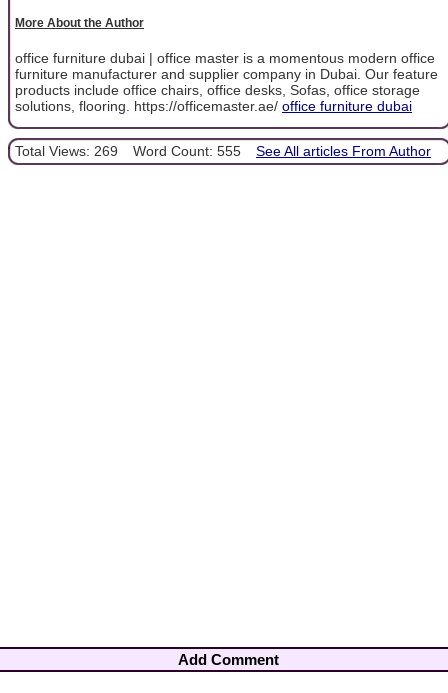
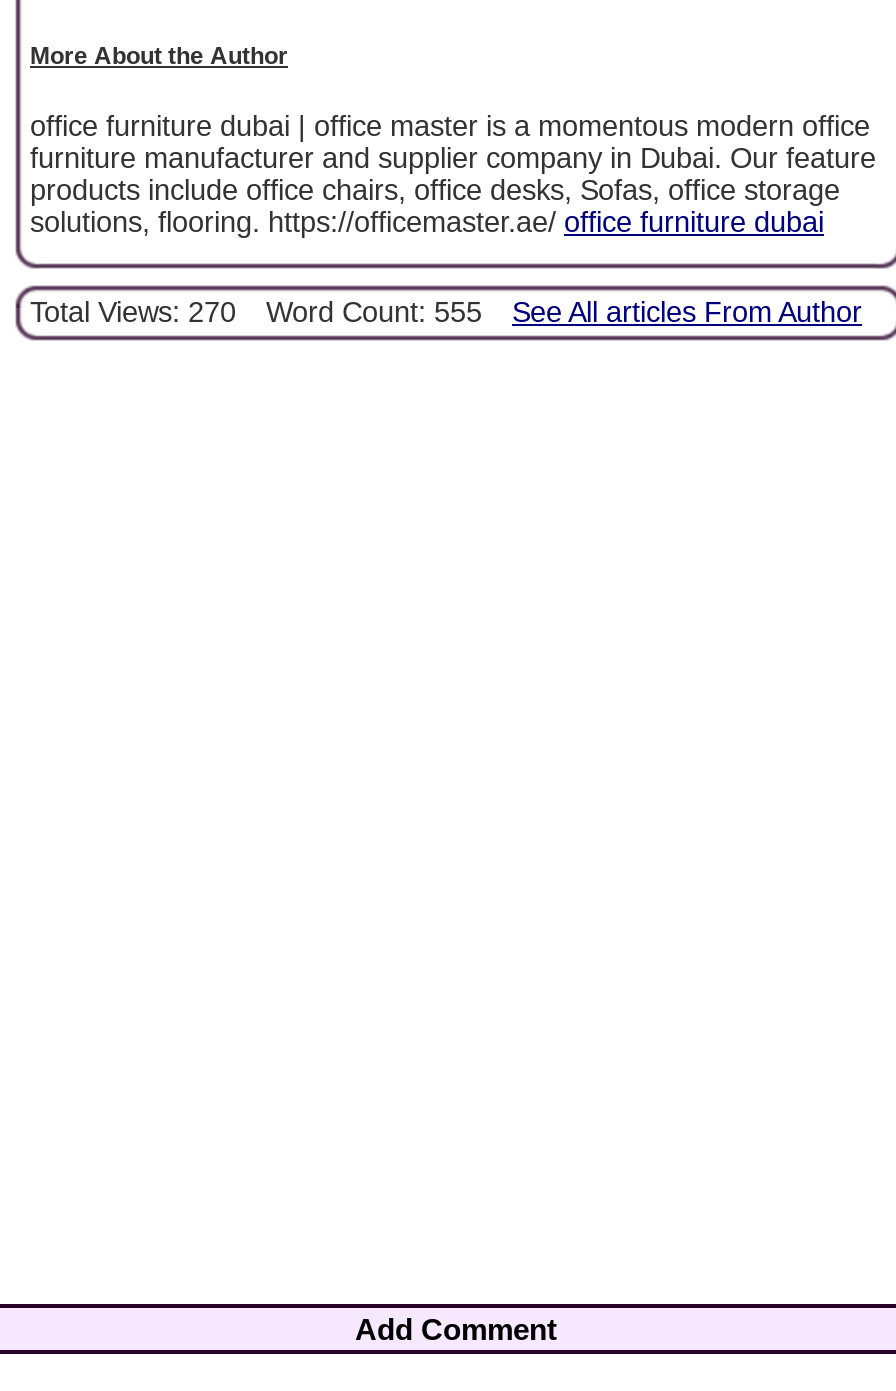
[15,143,431,159] Total Views: 269 Word Count: 555 See All articles From Author -> [30,296,862,328] Total Views: 270 Word Count: 555 See All articles From Author

